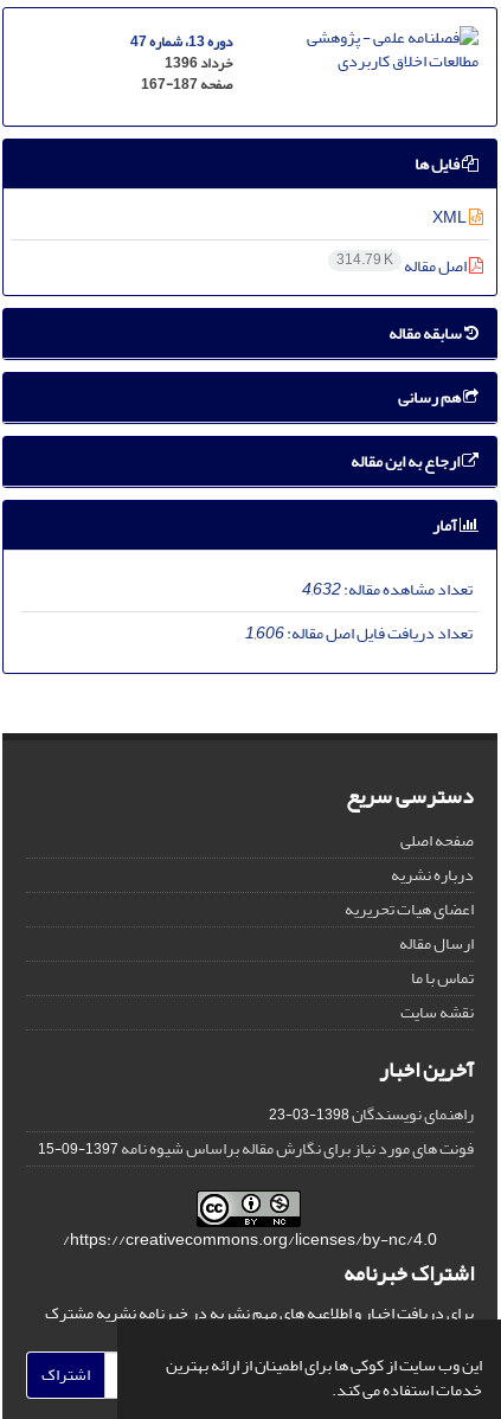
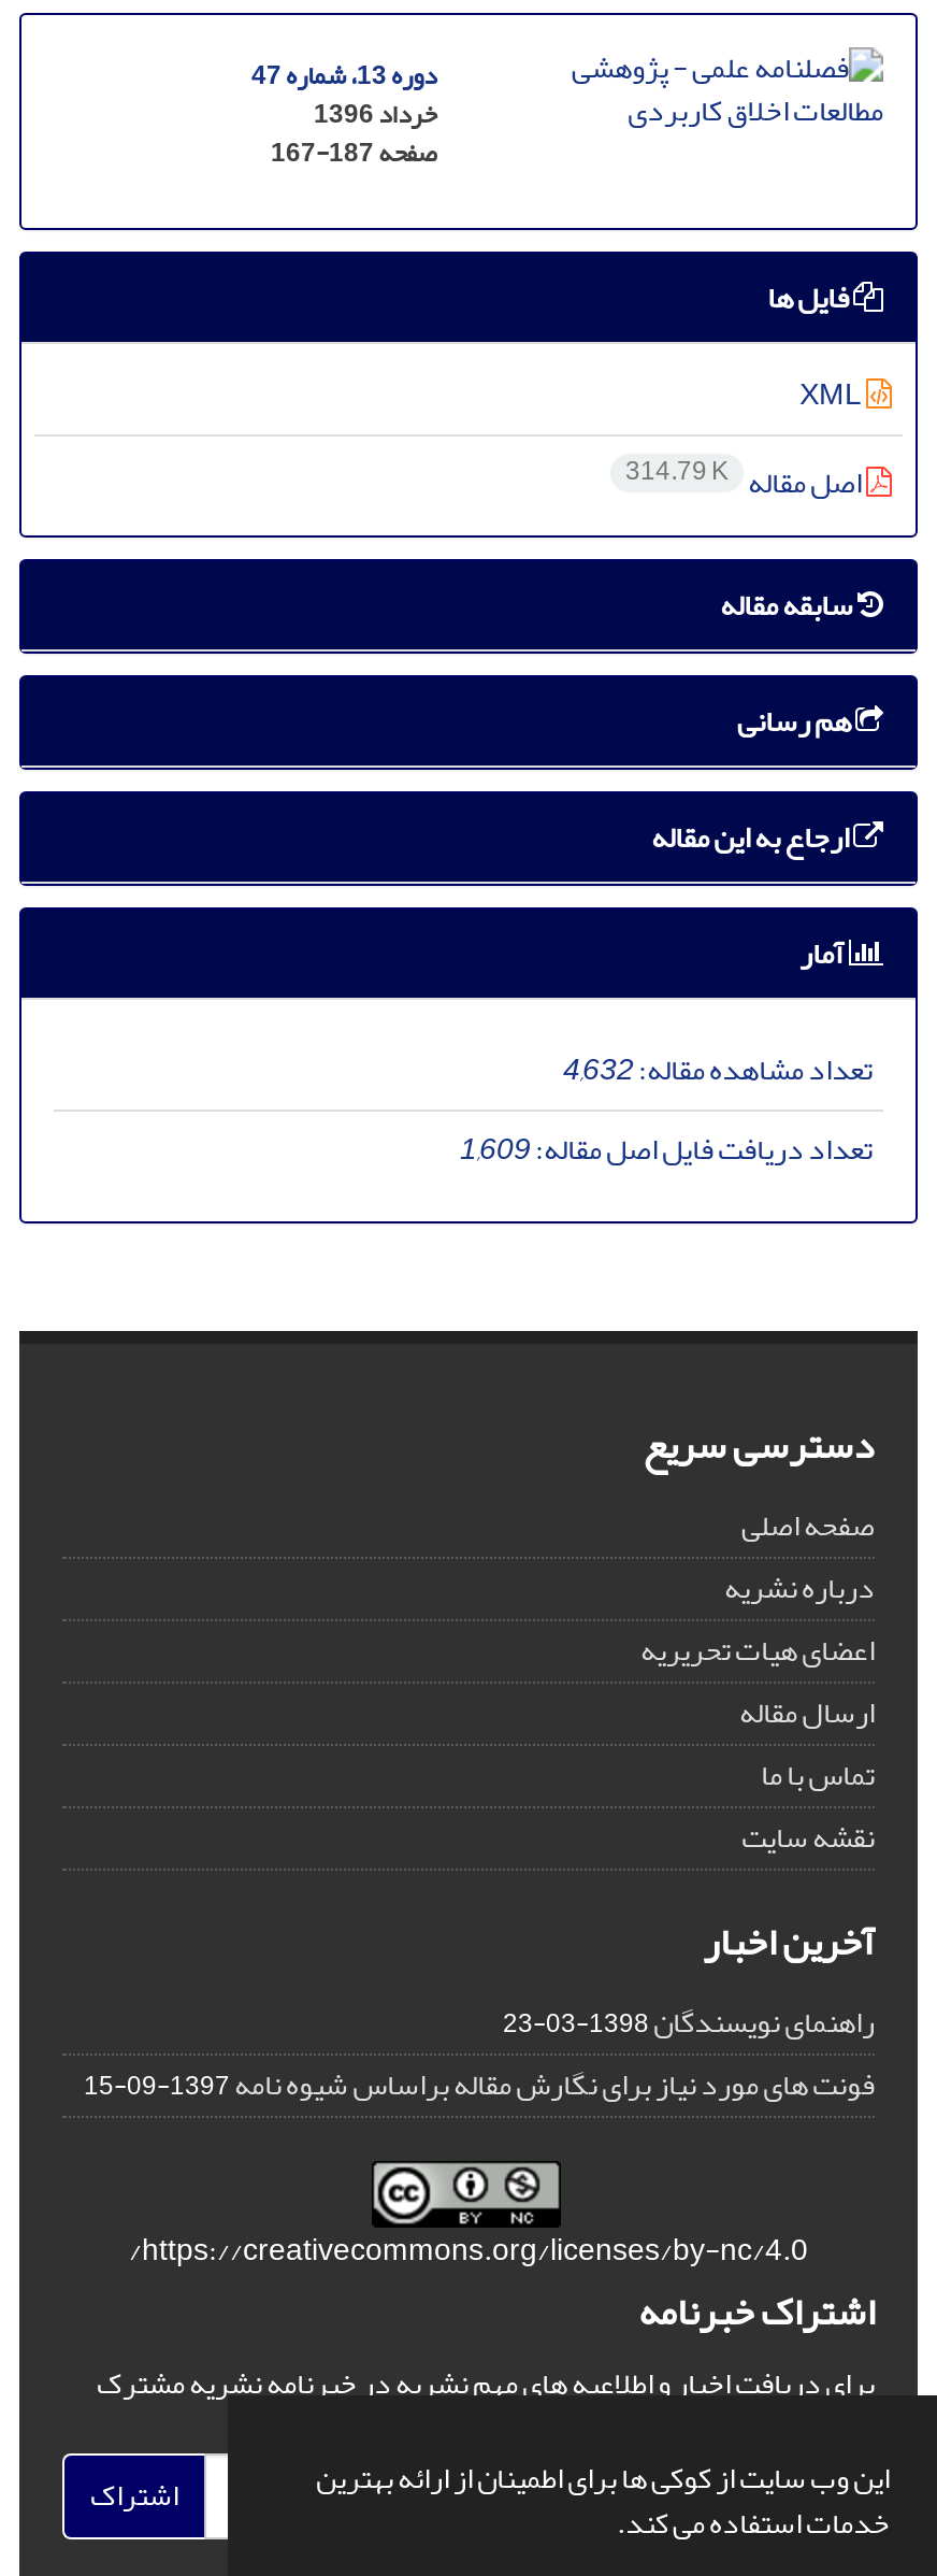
[245,617,473,649] تعداد دریافت فایل اصل مقاله:1,606 -> [460,1120,873,1178] تعداد دریافت فایل اصل مقاله:1,609

